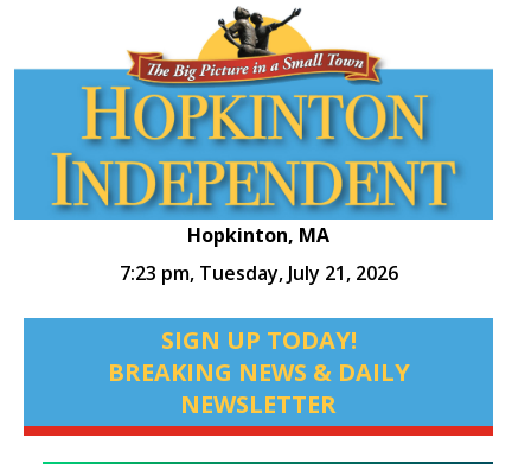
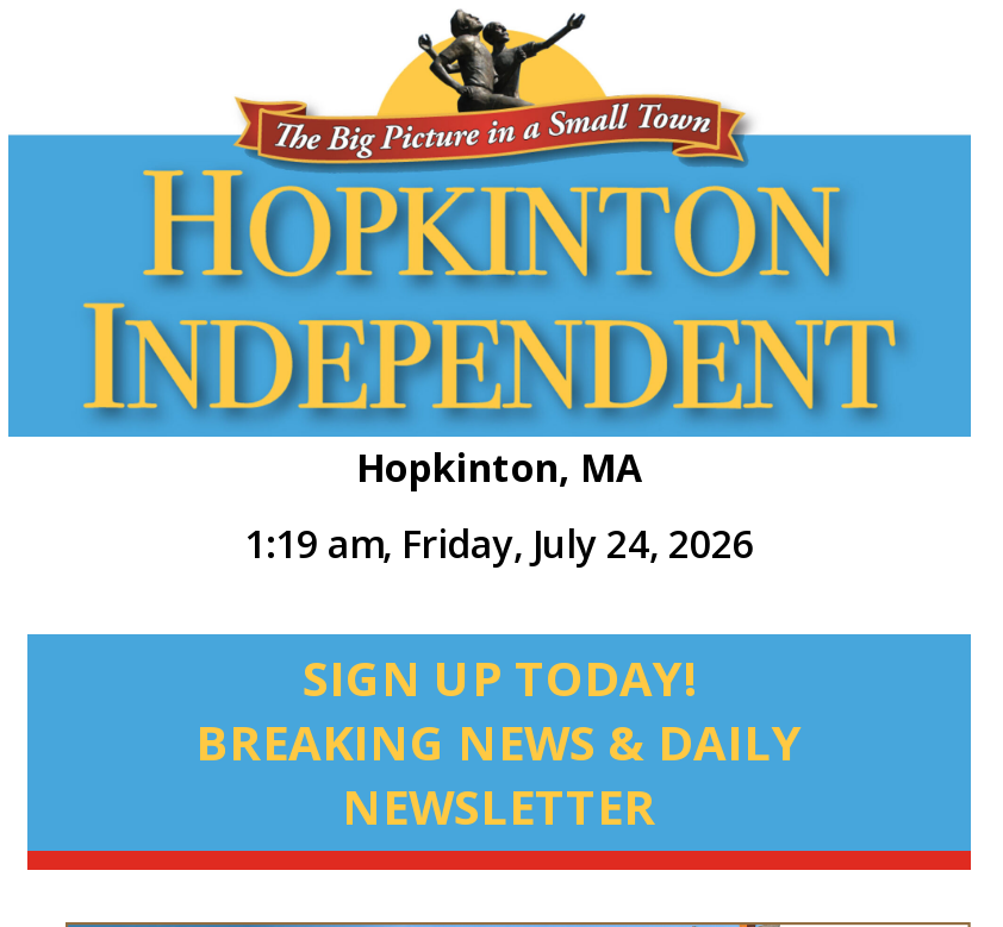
[119,260,398,286] 7:23 pm, Tuesday, July 21, 2026 -> [244,518,754,570] 1:19 am, Friday, July 24, 2026

